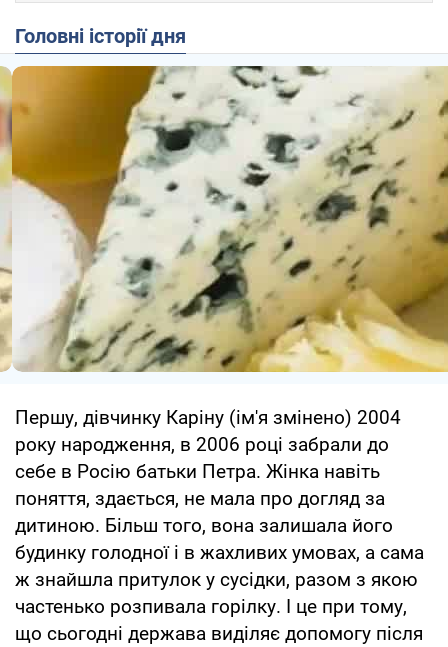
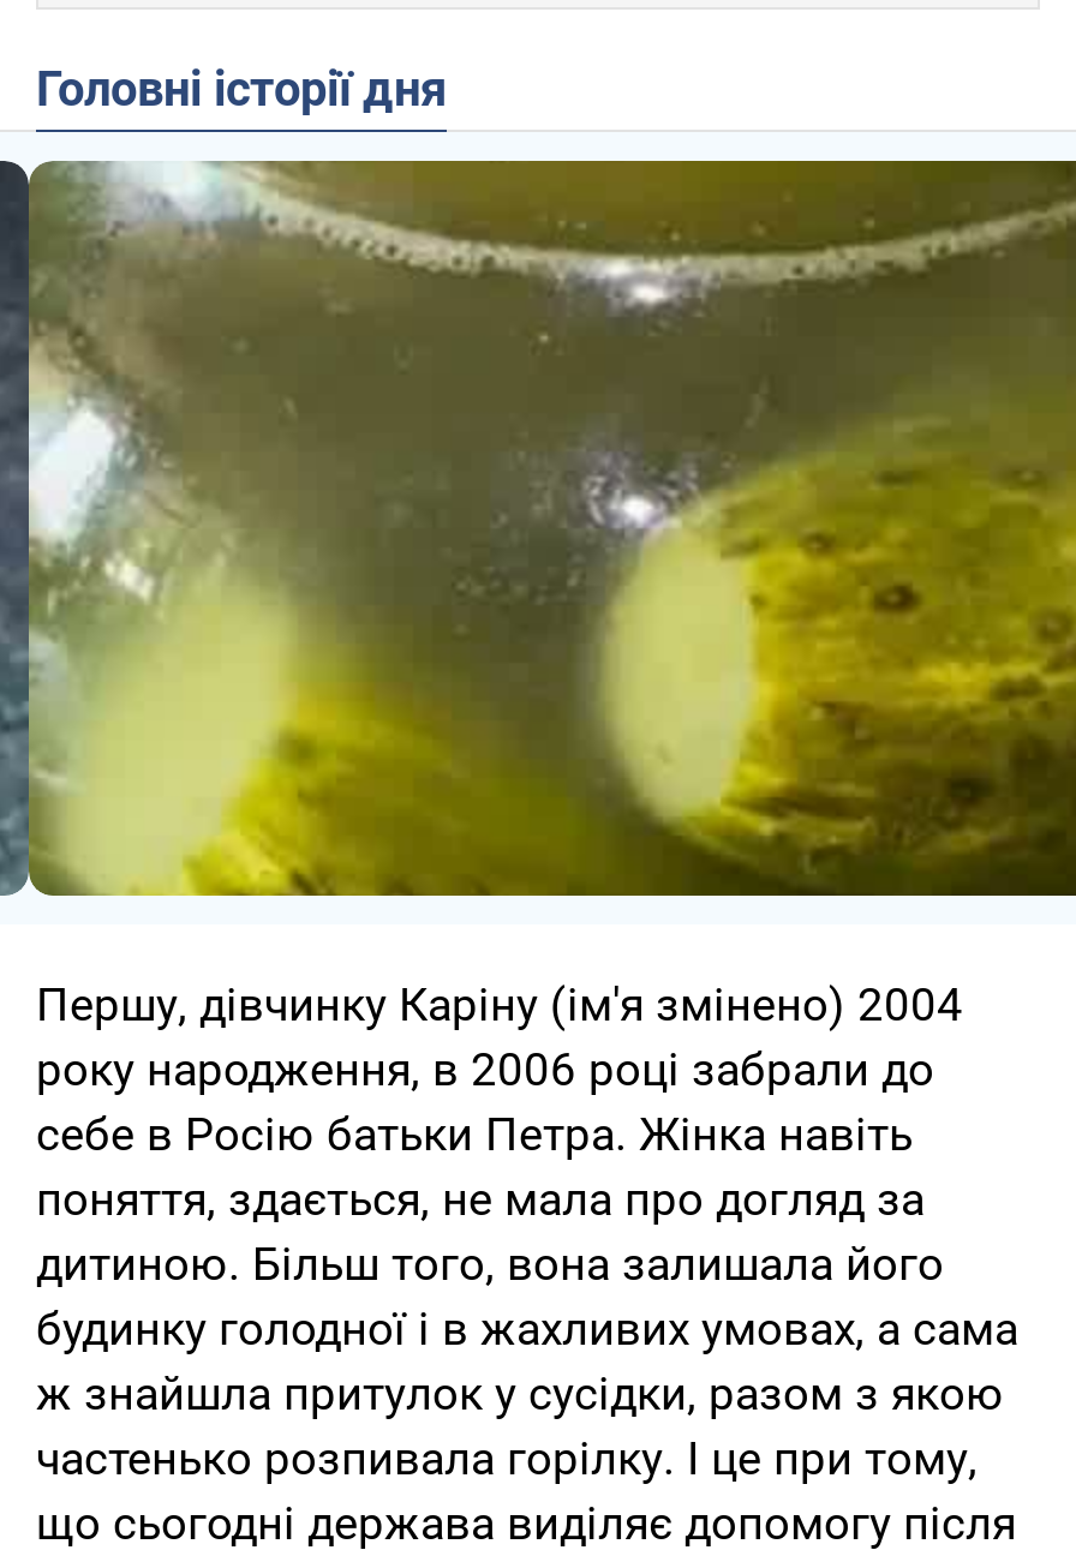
[3,65,445,373] [image] -> [7,158,1069,898] [image]

